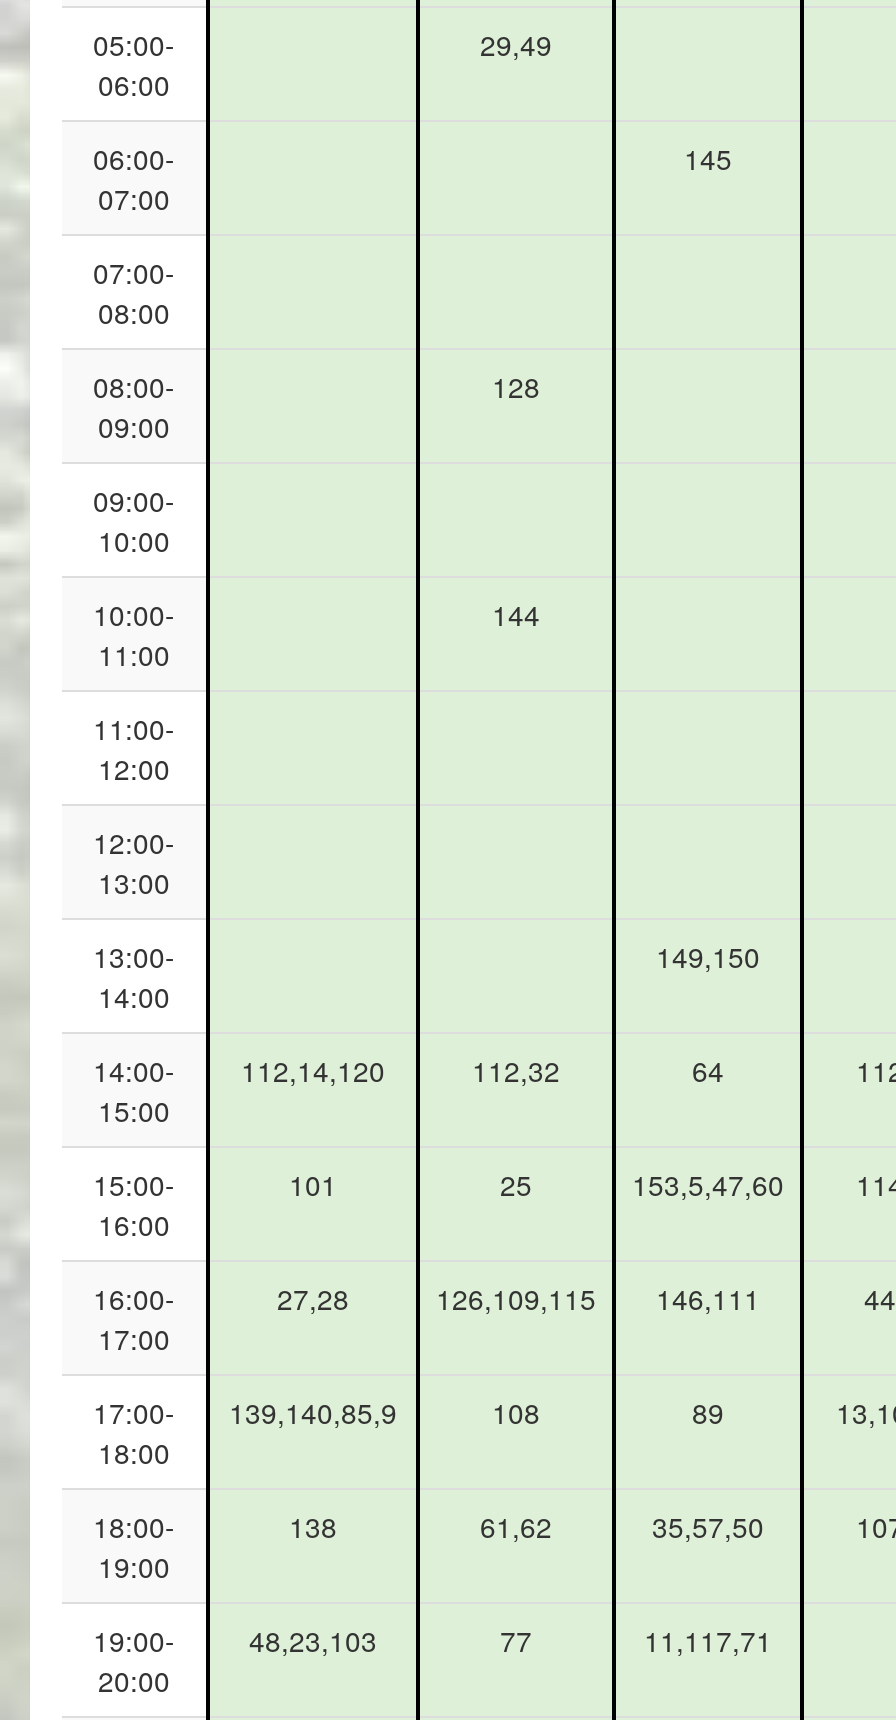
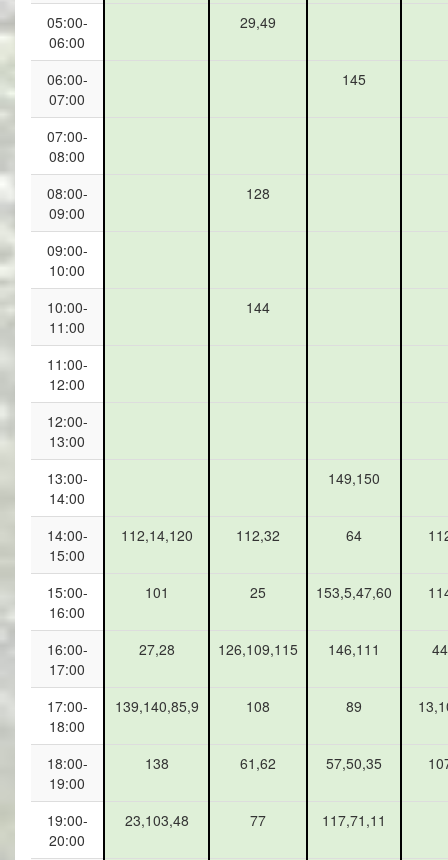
[652,1507,764,1547] 35,57,50 -> [326,753,382,773] 57,50,35
[93,1621,377,1661] 19:00- 48,23,103 -> [46,810,188,830] 19:00- 23,103,48
[644,1621,772,1661] 11,117,71 -> [322,810,386,830] 117,71,11

